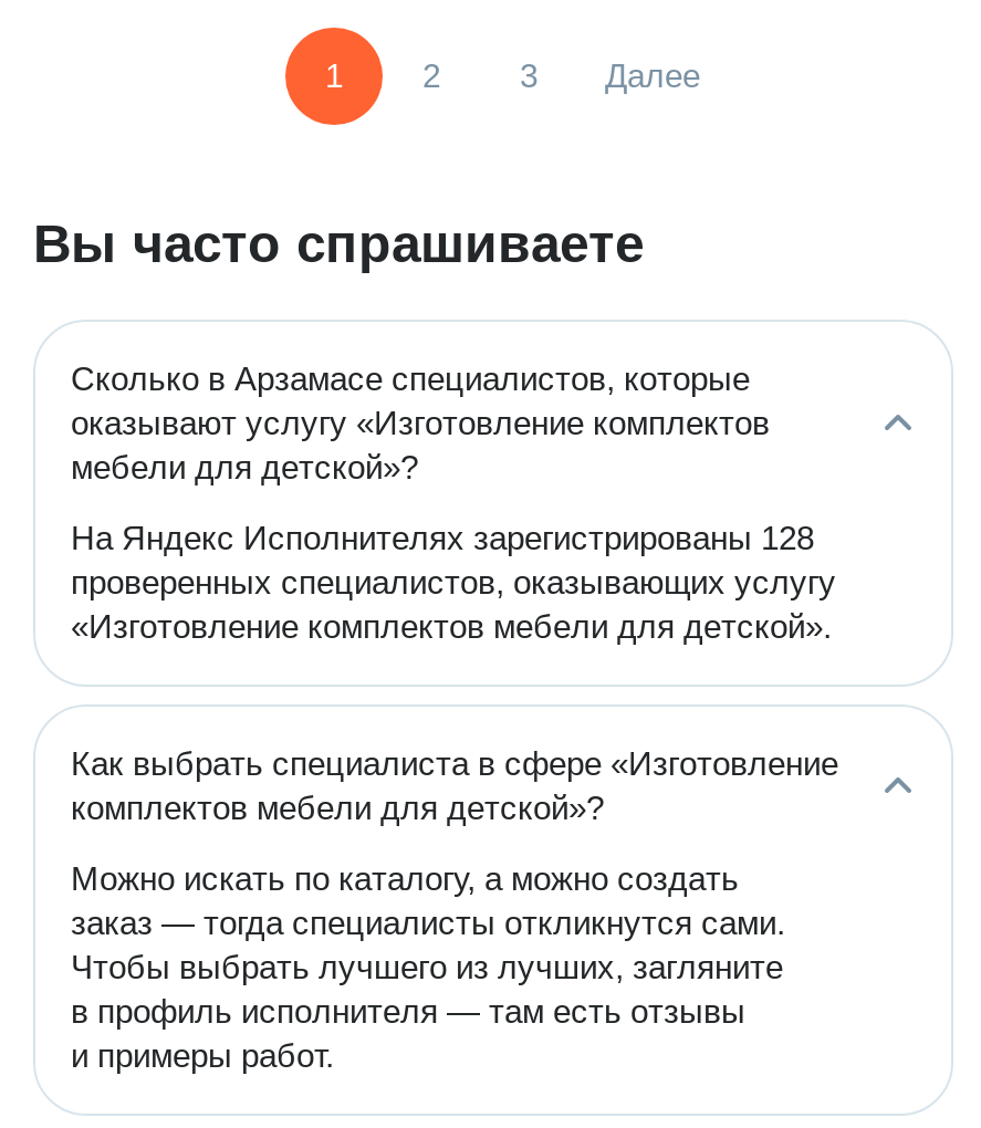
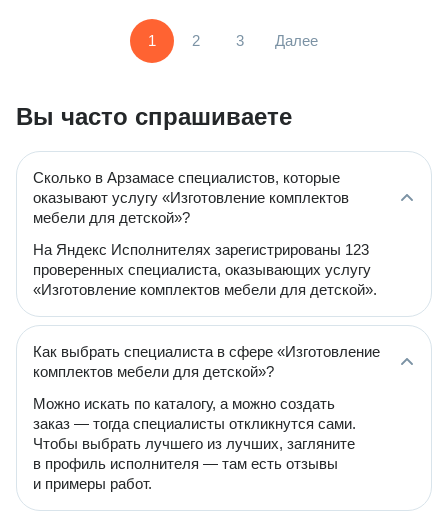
[71,519,814,556] На Яндекс Исполнителях зарегистрированы 128 -> [33,241,369,258] На Яндекс Исполнителях зарегистрированы 123
[71,563,836,600] проверенных специалистов, оказывающих услугу -> [33,261,371,278] проверенных специалиста, оказывающих услугу

